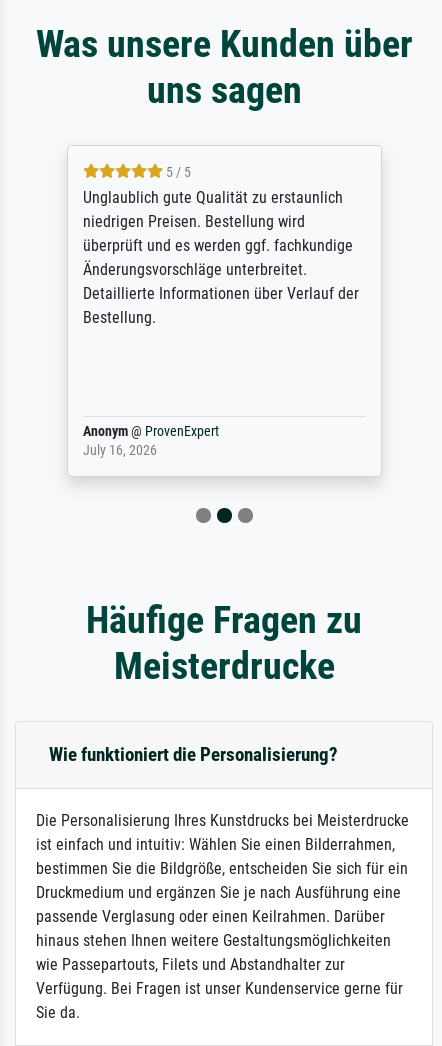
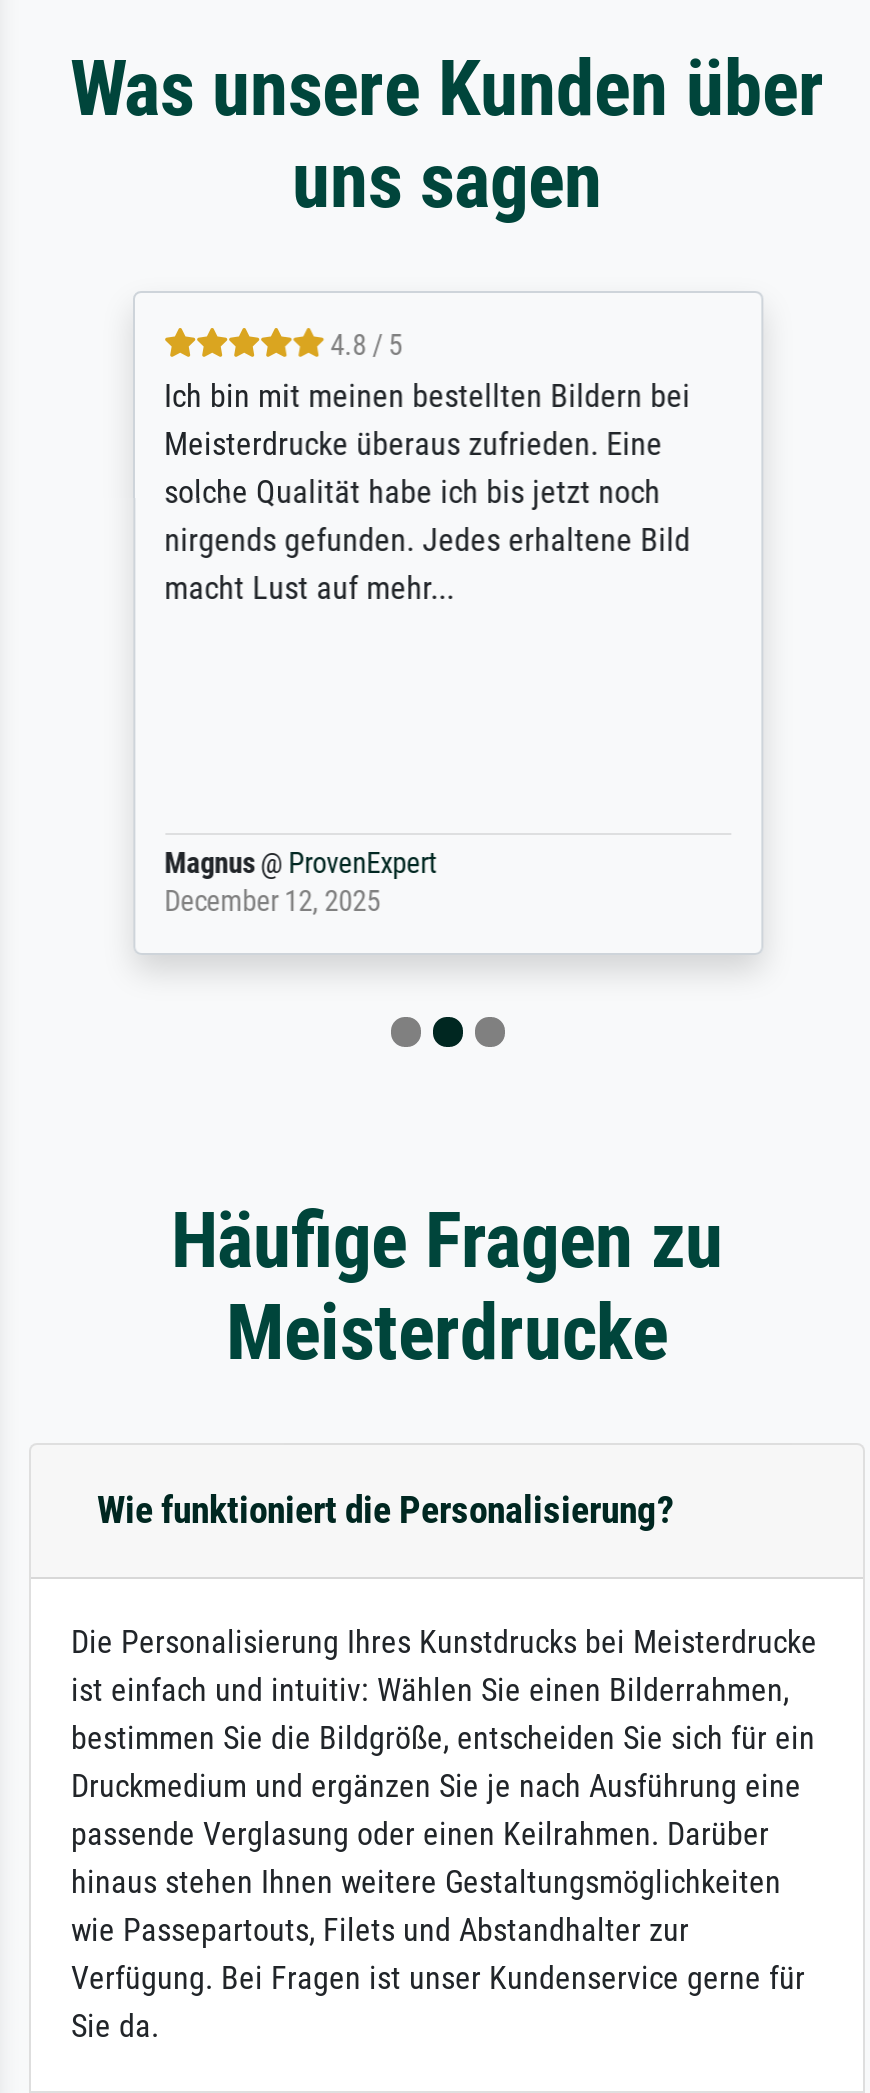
[82,164,358,327] 5 / 5 | Unglaublich gute Qualität zu erstaunlich | niedrigen Preisen. Bestellung wird | überprüft und es werden ggf. fachkundige | Änderungsvorschläge unterbreitet. | Detaillierte Informationen über Verlauf der | Bestellung. -> [164,329,690,607] 4.8 / 5 | Ich bin mit meinen bestellten Bildern bei | Meisterdrucke überaus zufrieden. Eine | solche Qualität habe ich bis jetzt noch | nirgends gefunden. Jedes erhaltene Bild | macht Lust auf mehr...
[82,423,218,459] Anonym @ ProvenExpert | July 16, 2026 -> [164,847,436,919] Magnus @ ProvenExpert | December 12, 2025

